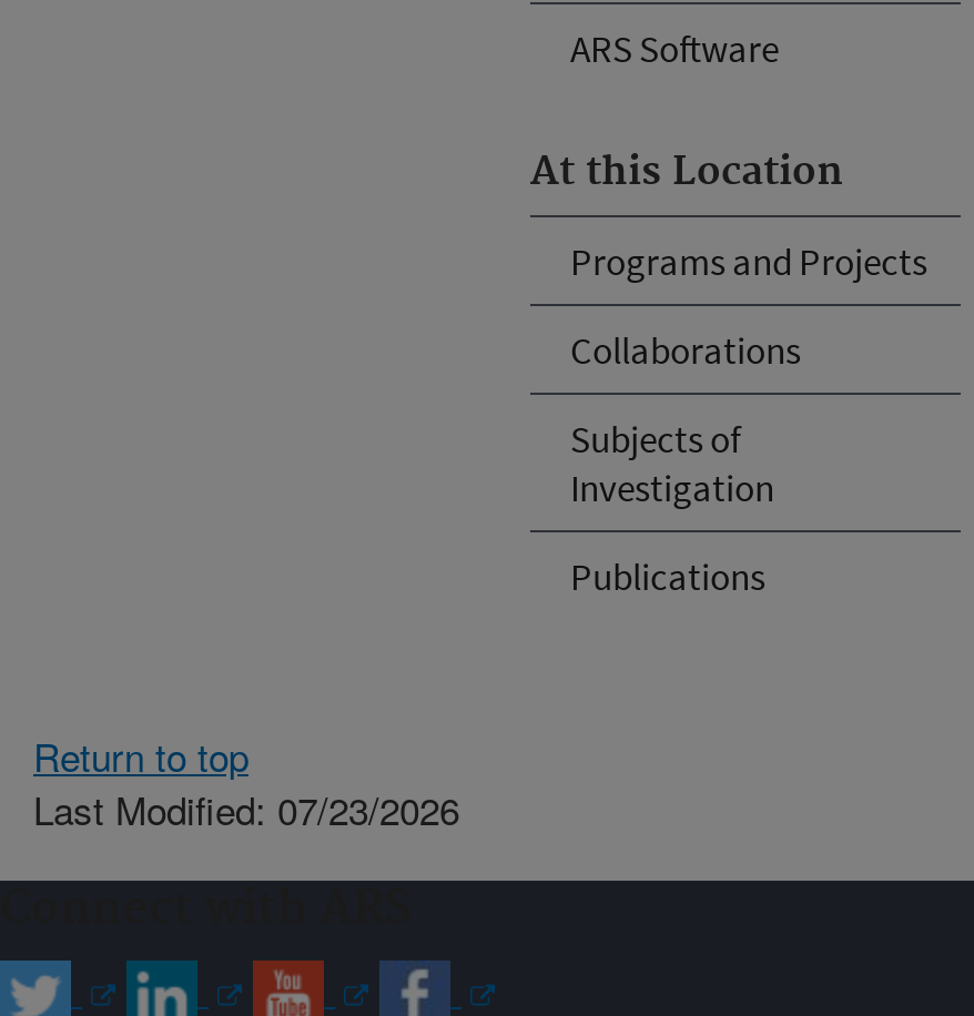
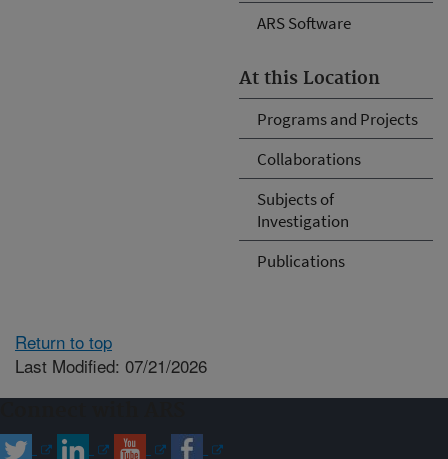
[33,781,459,836] Last Modified: 07/23/2026 -> [15,353,207,378] Last Modified: 07/21/2026

